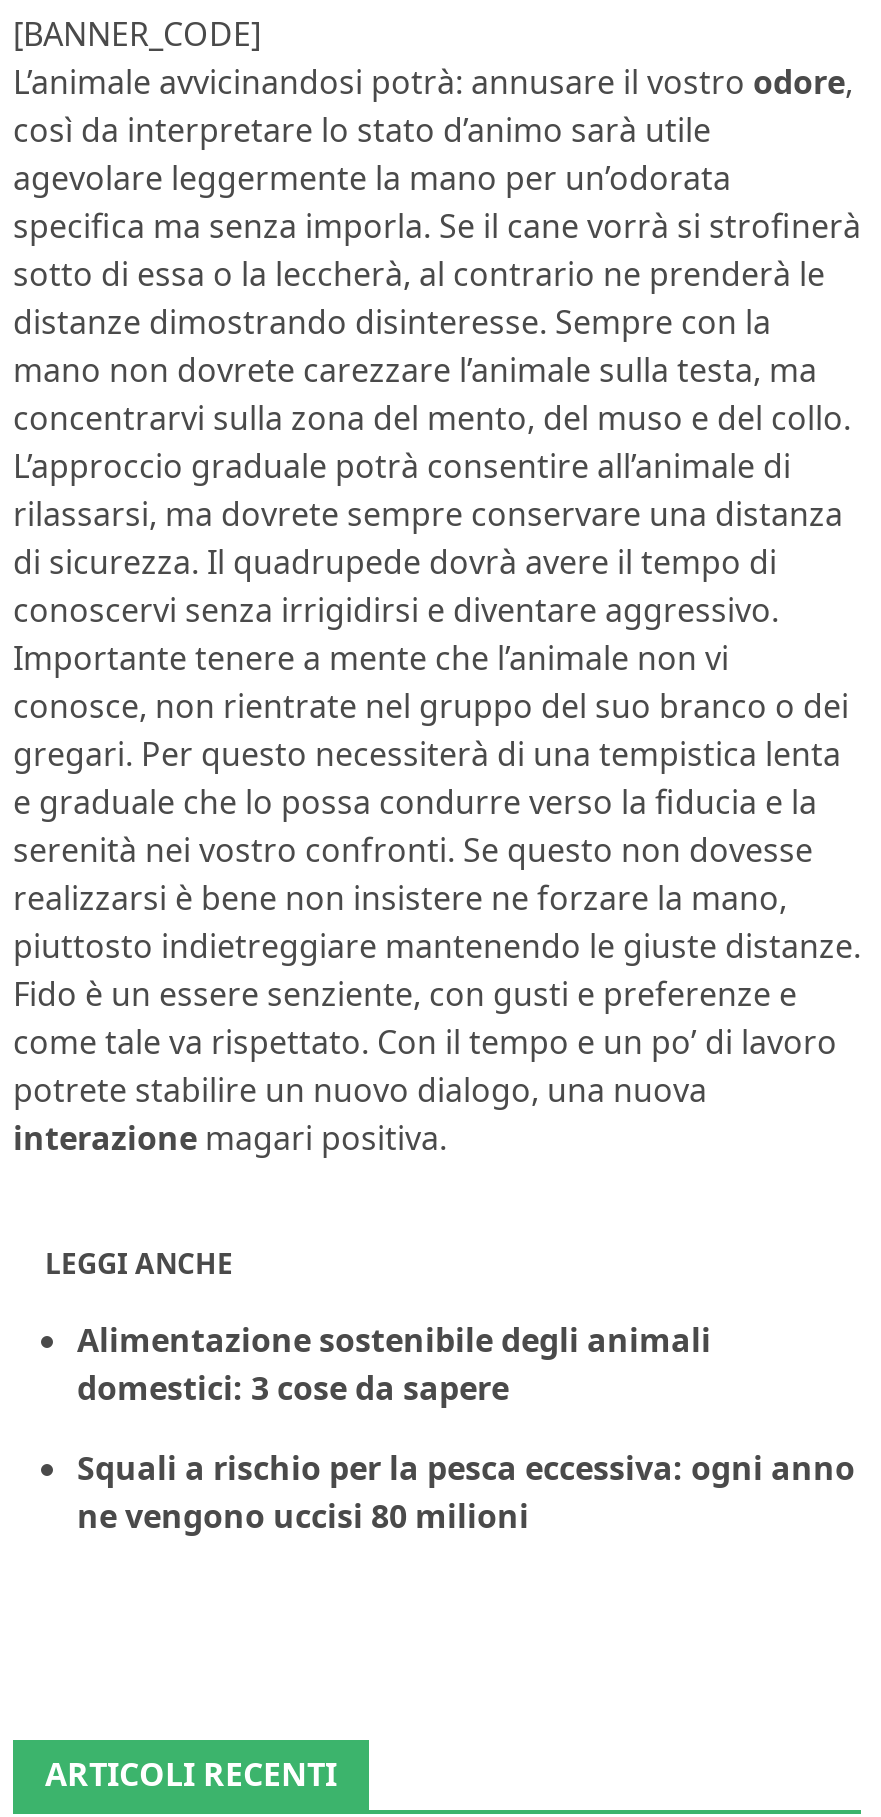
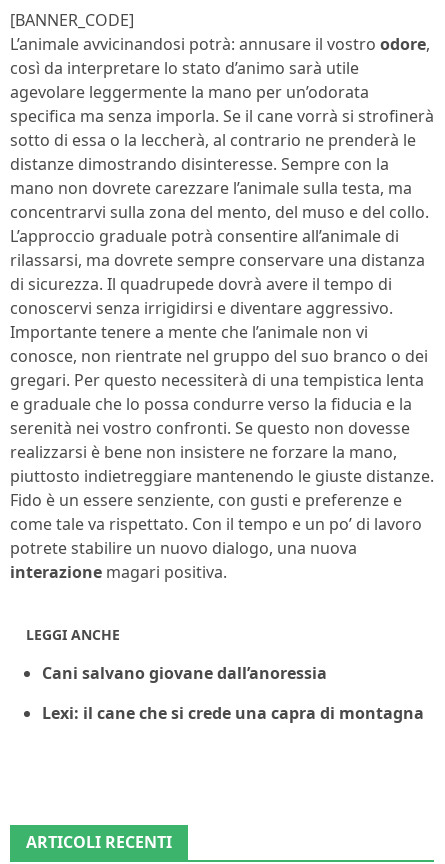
[77,1319,711,1411] Alimentazione sostenibile degli animali | domestici: 3 cose da sapere -> [42,662,327,684] Cani salvano giovane dall’anoressia
[77,1447,855,1539] Squali a rischio per la pesca eccessiva: ogni anno | ne vengono uccisi 80 milioni -> [42,702,424,724] Lexi: il cane che si crede una capra di montagna

